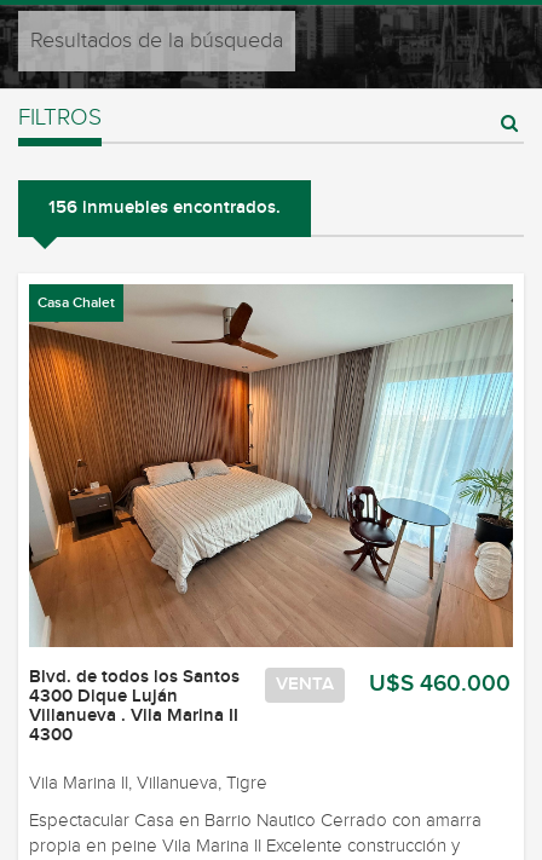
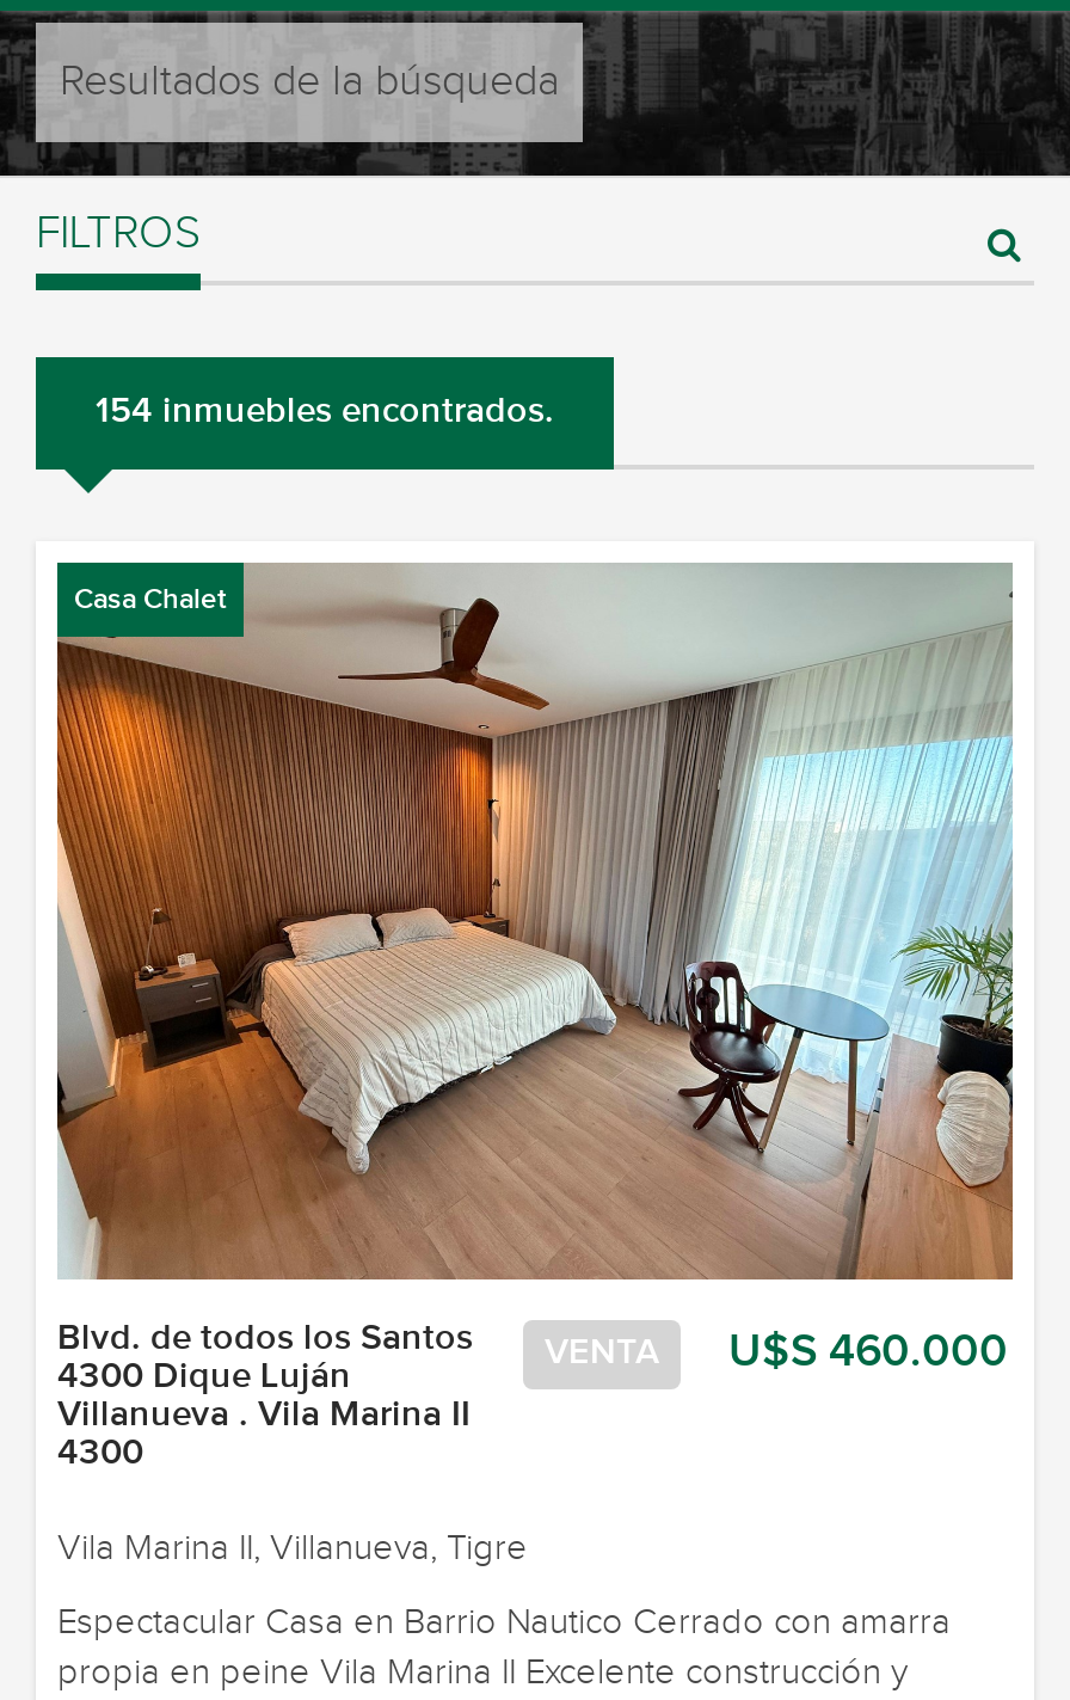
[48,197,281,219] 156 inmuebles encontrados. -> [96,391,554,434] 154 inmuebles encontrados.

